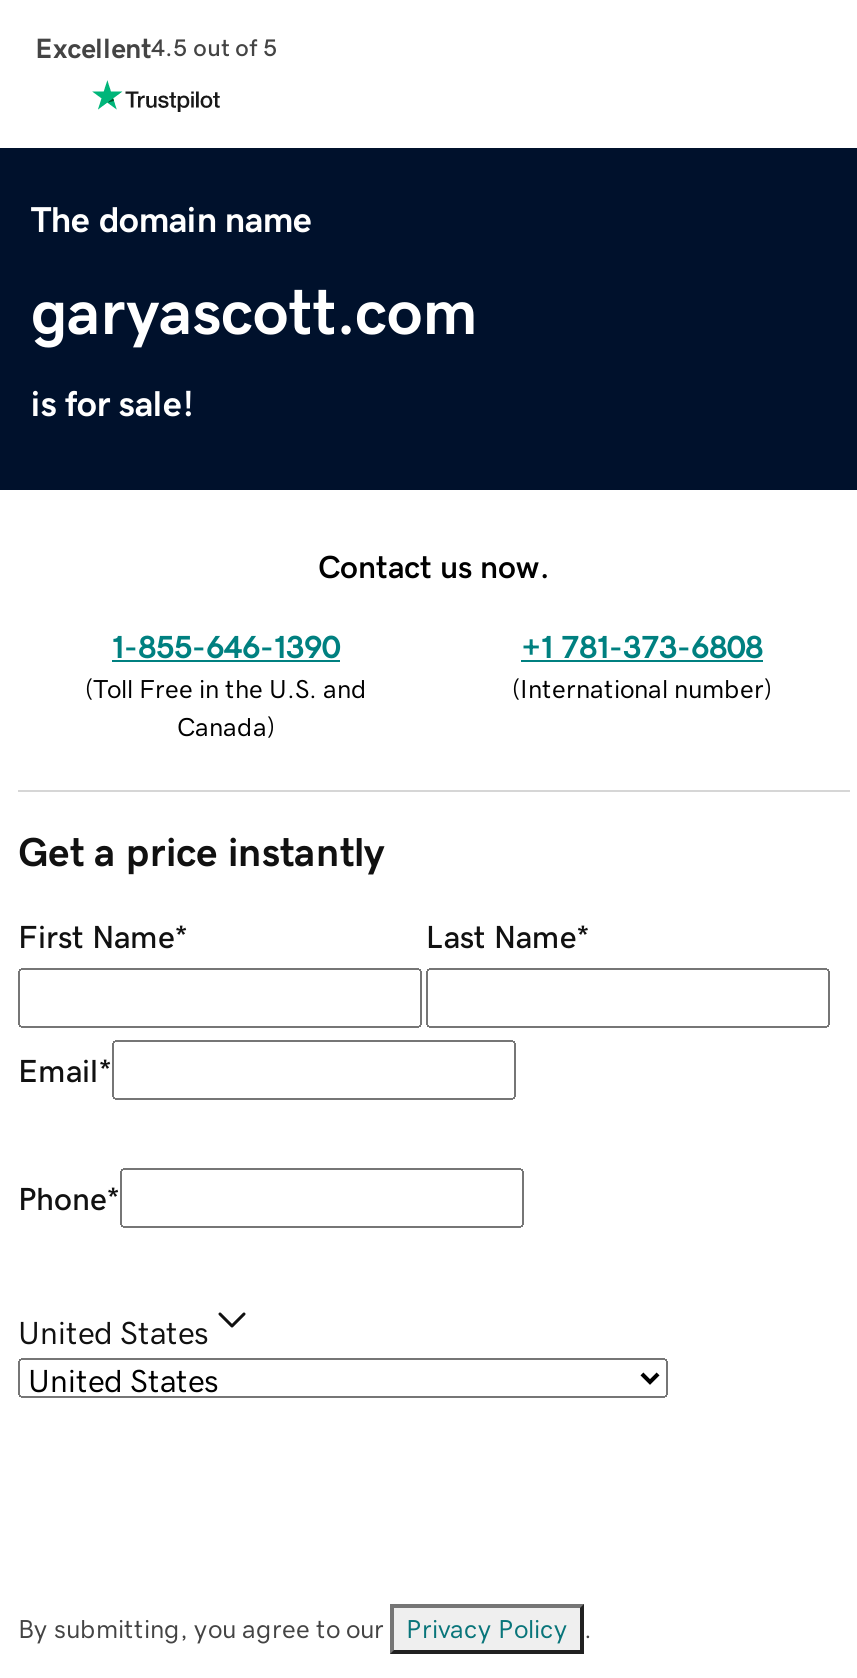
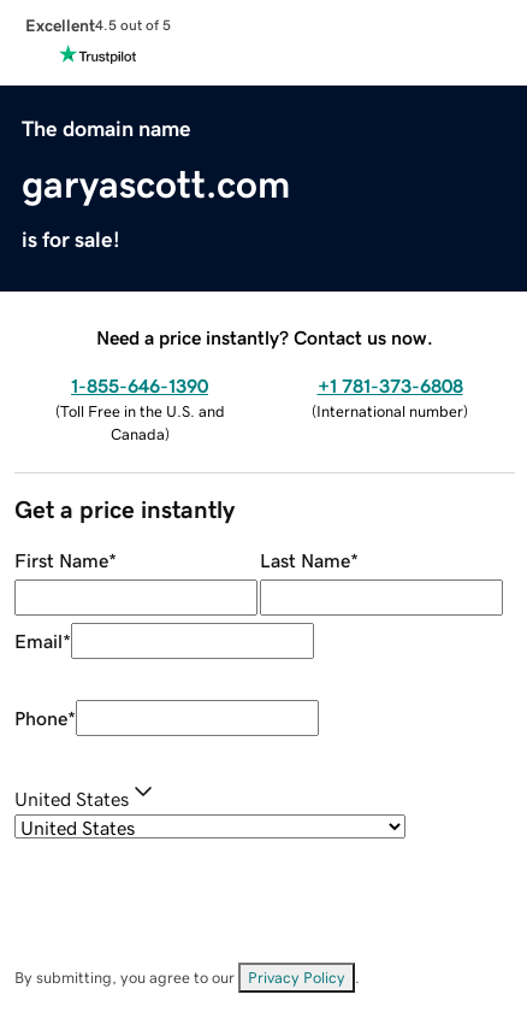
[318,549,550,581] Contact us now. -> [96,327,433,346] Need a price instantly? Contact us now.

